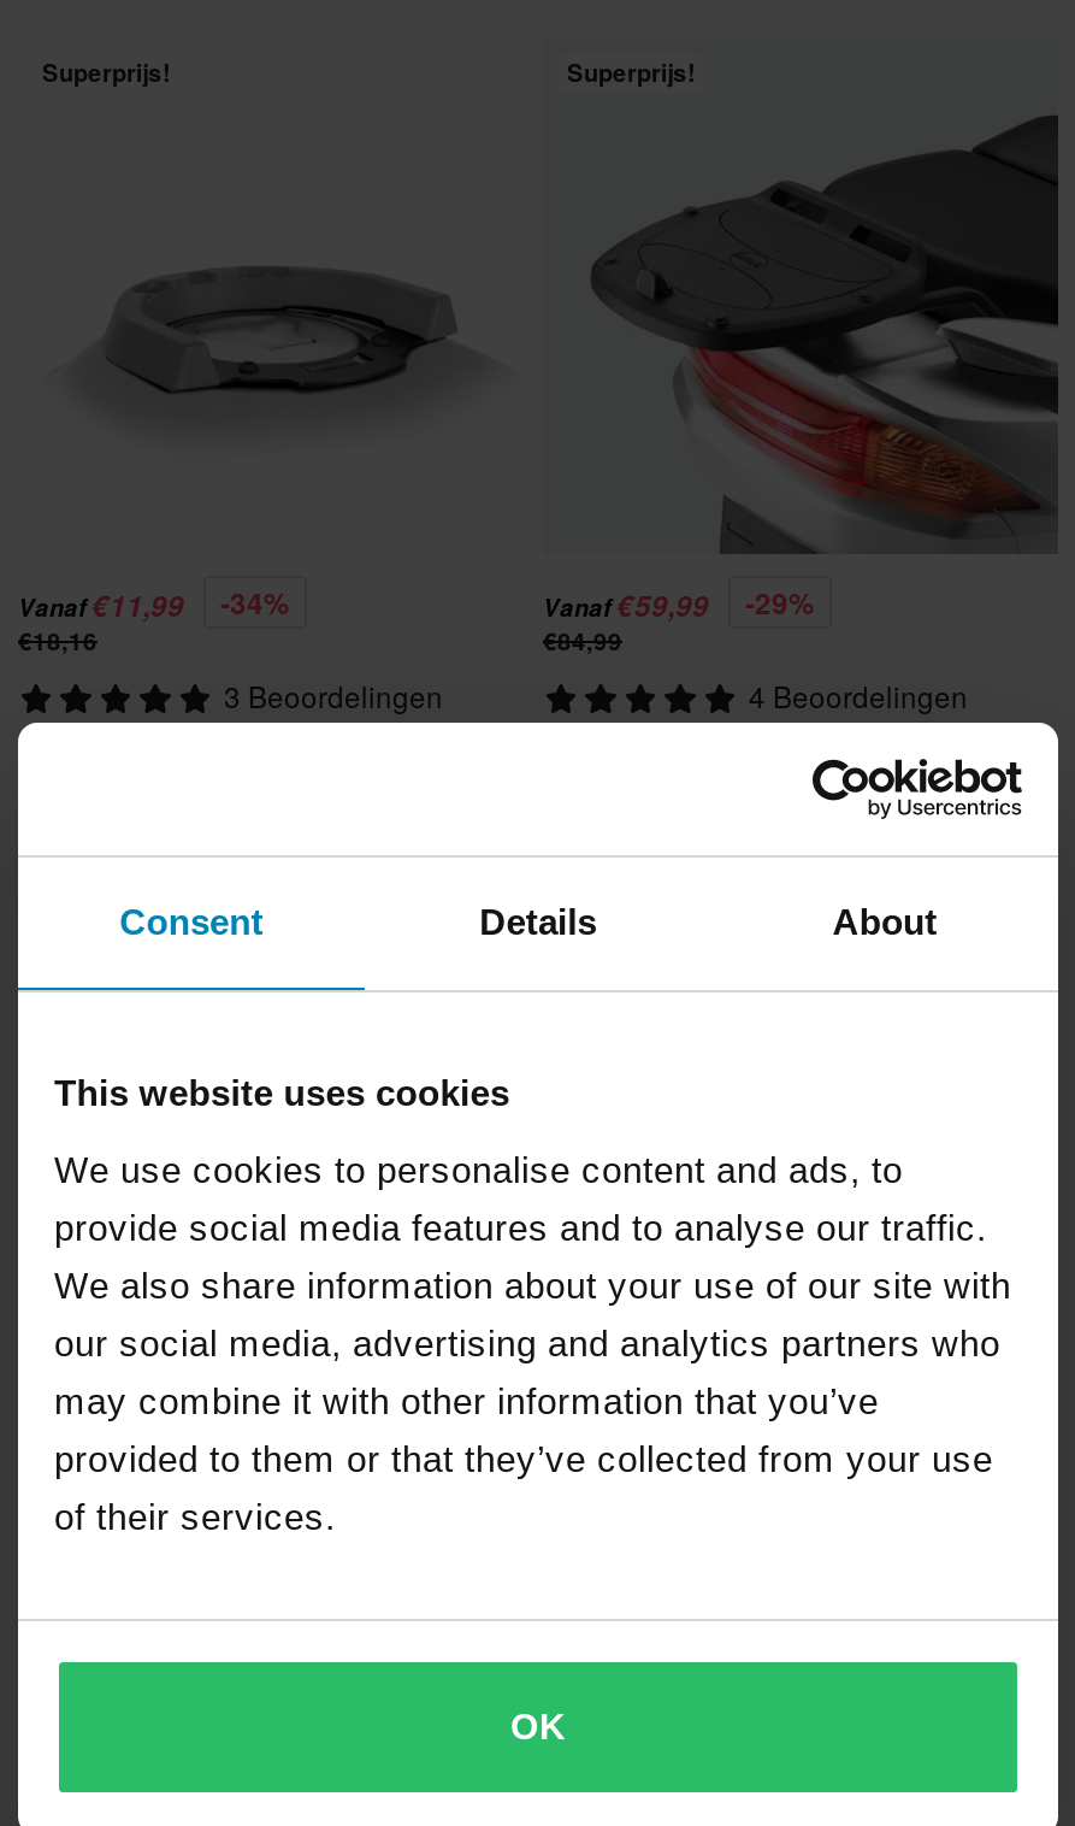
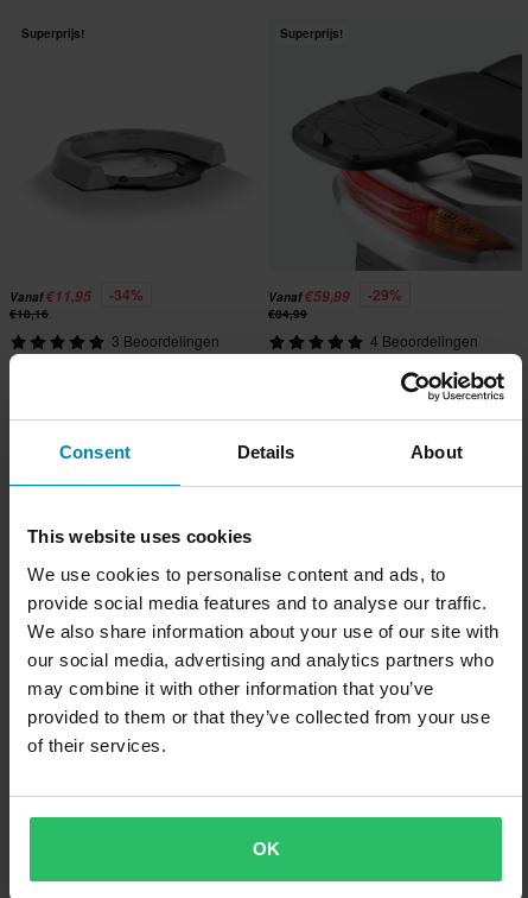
[18,585,184,626] Vanaf€11,99 -> [9,286,91,306] Vanaf€11,95

